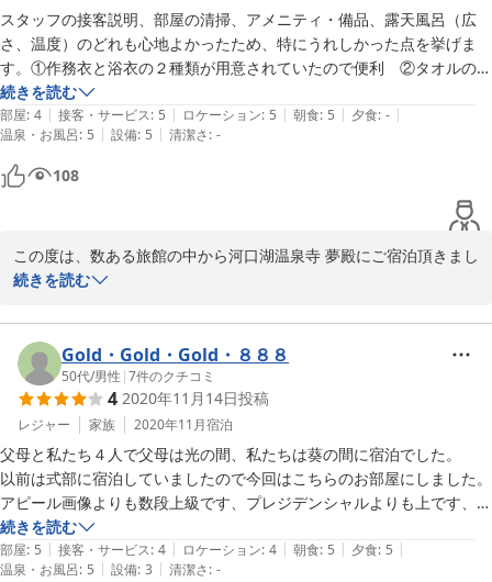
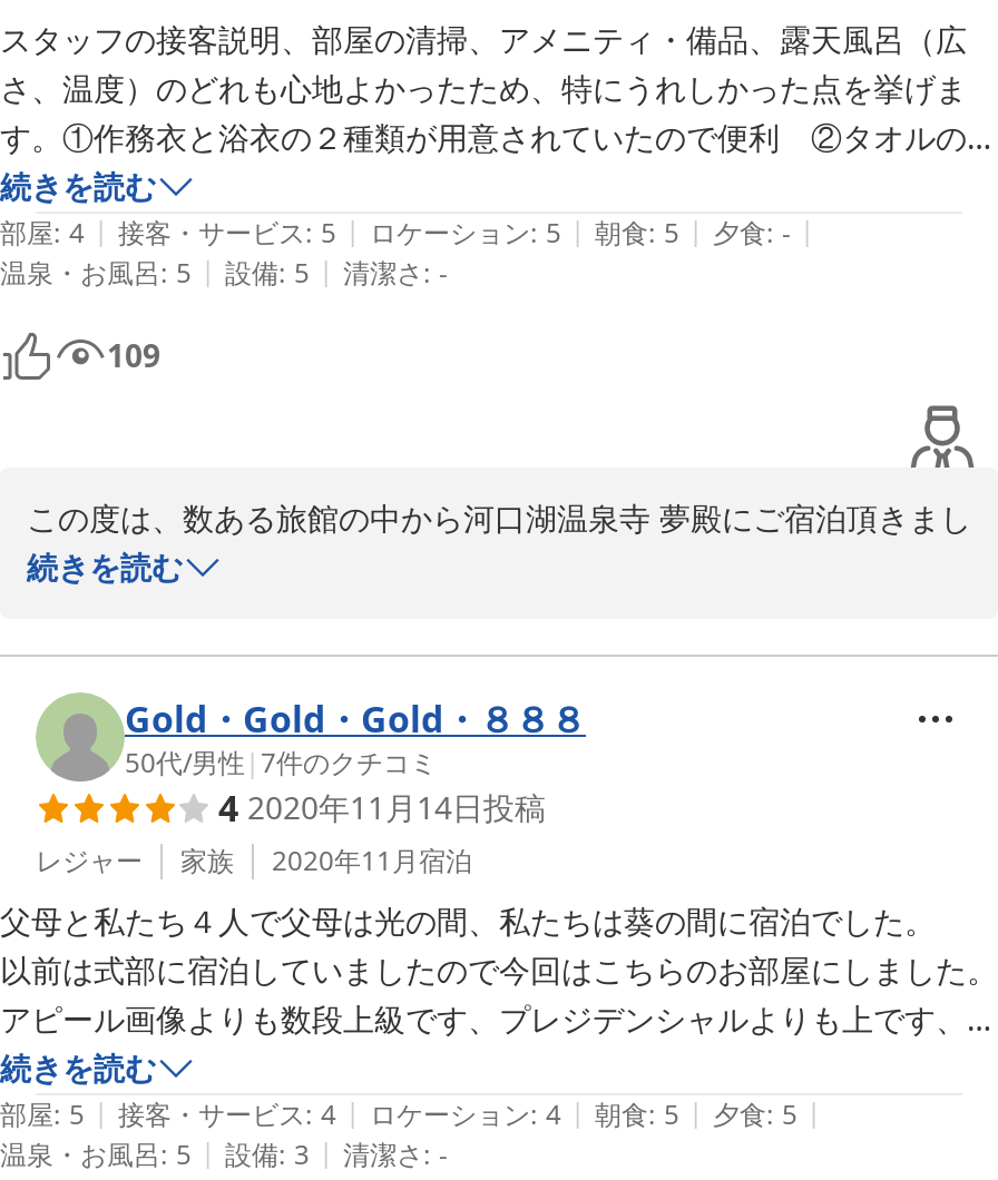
[53,165,79,186] 108 -> [107,334,160,376] 109

